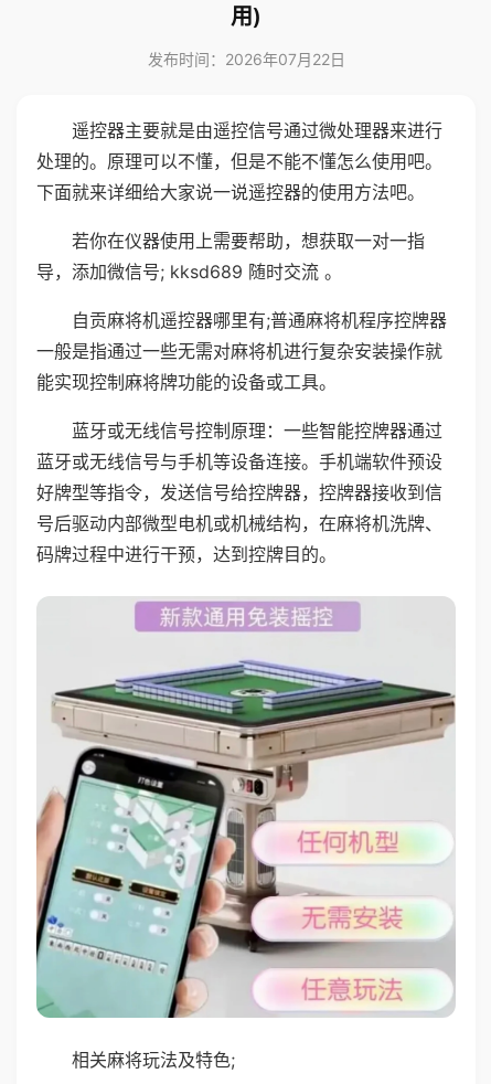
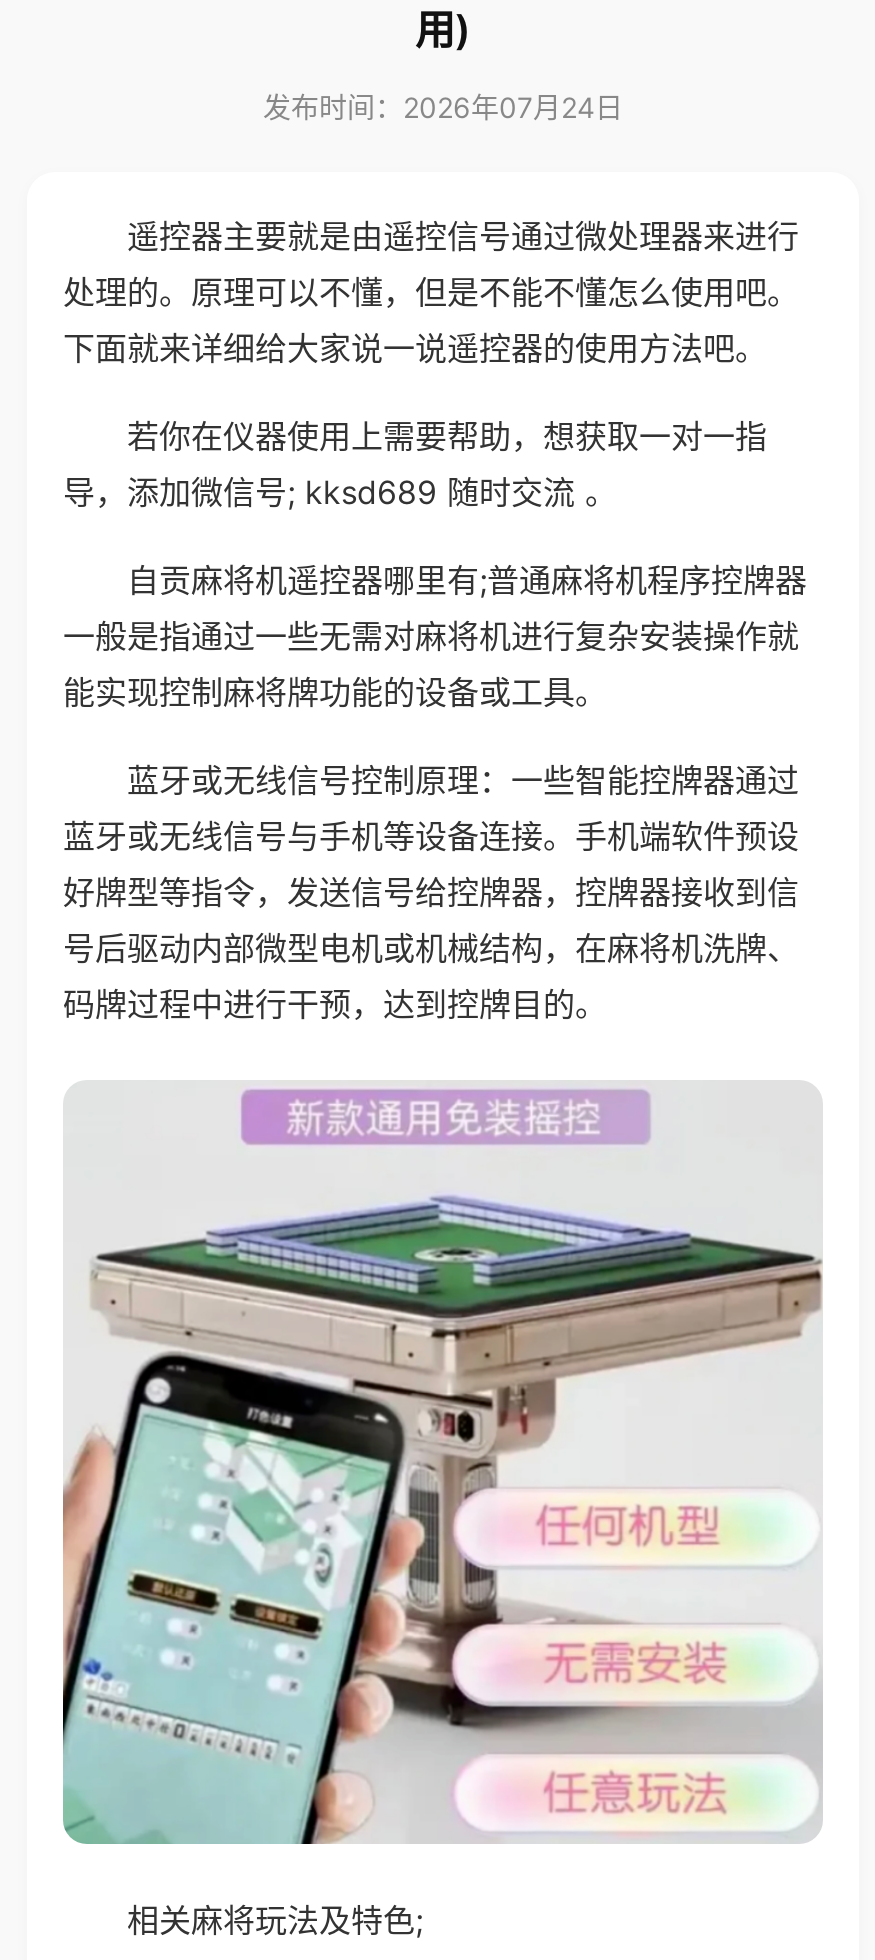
[147,50,345,68] 发布时间：2026年07月22日 -> [263,90,623,124] 发布时间：2026年07月24日

